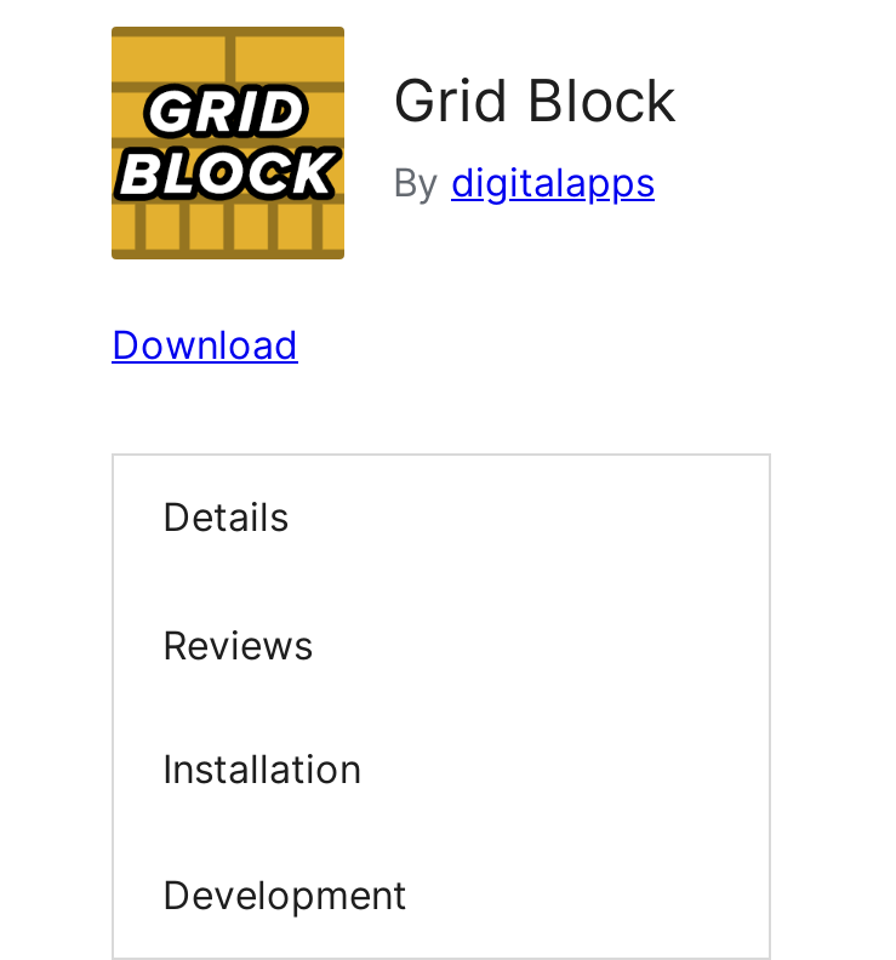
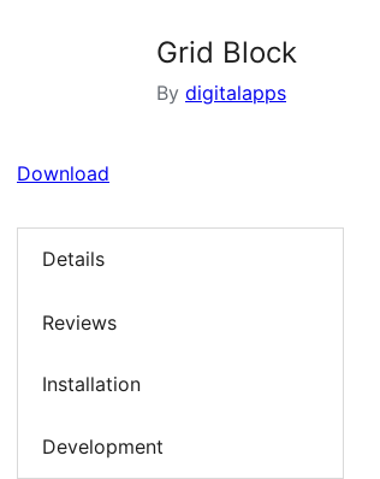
[109,24,347,262] [image] -> none

